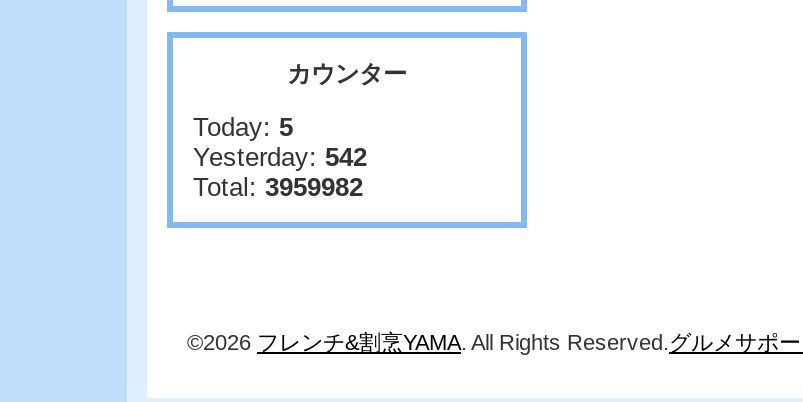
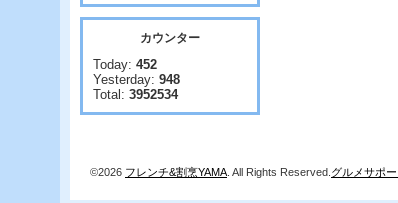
[193,112,293,142] Today: 5 -> [93,57,157,72] Today: 452
[193,142,367,172] Yesterday: 542 -> [93,72,180,87] Yesterday: 948
[193,172,363,202] Total: 3959982 -> [93,87,178,102] Total: 3952534

